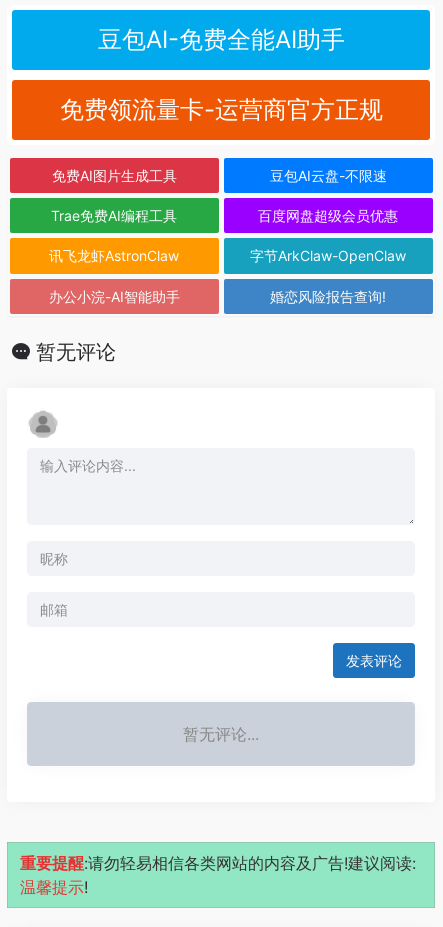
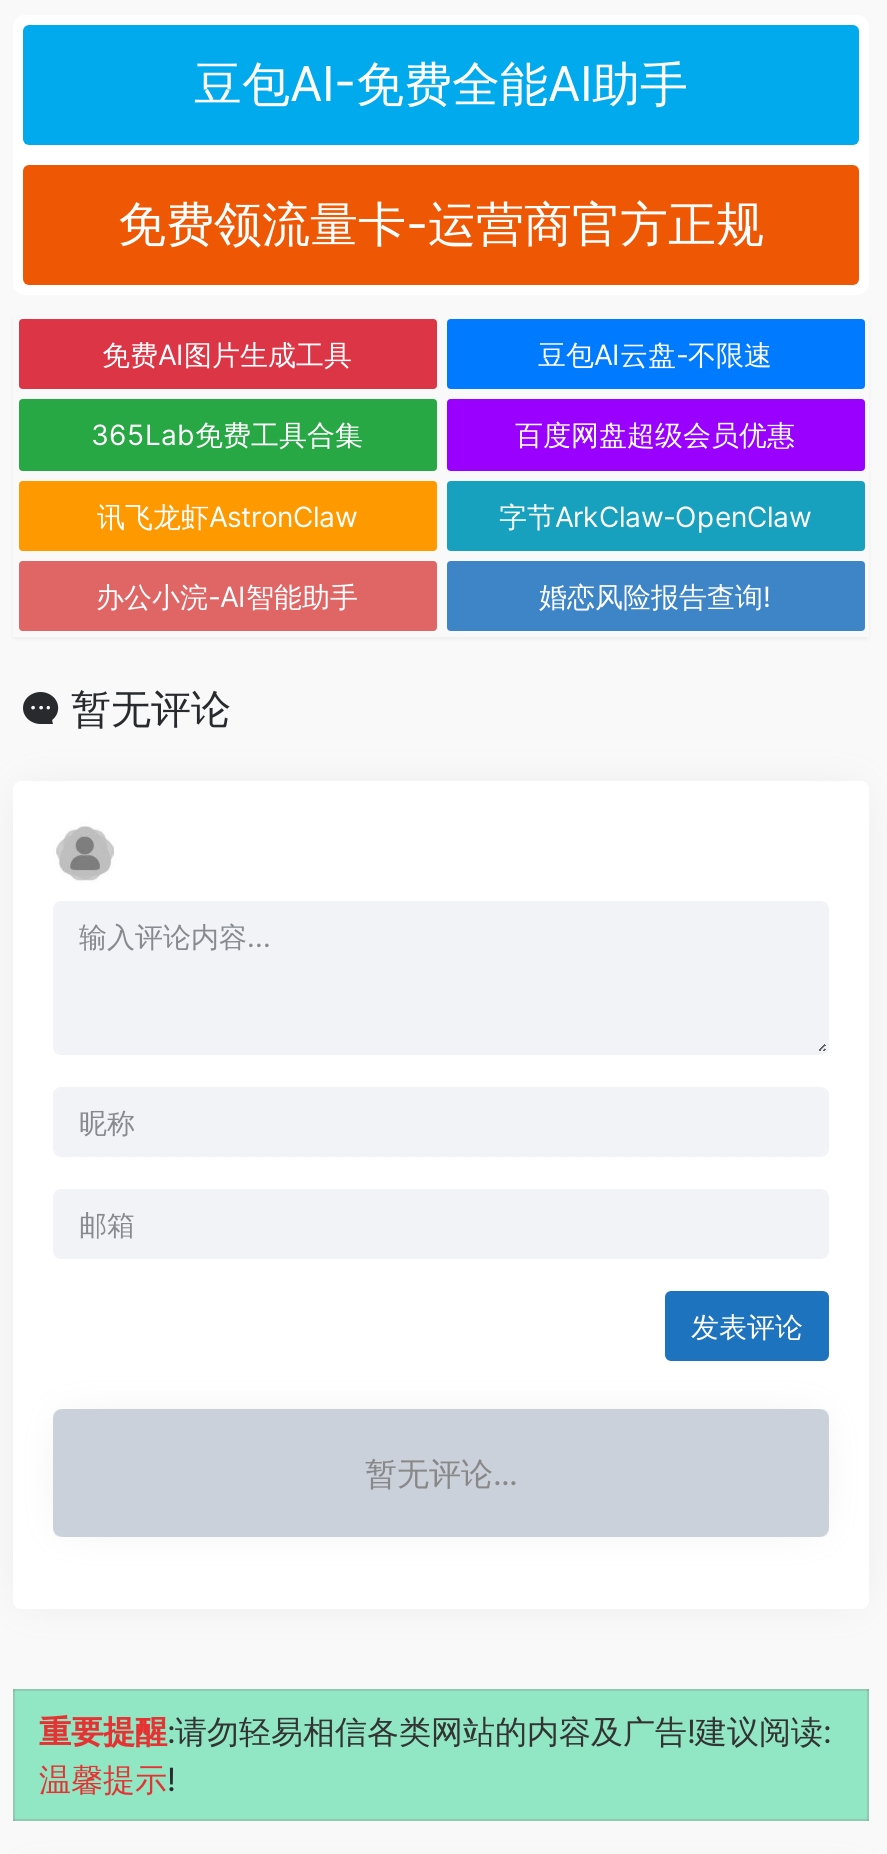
[51,207,177,224] Trae免费AI编程工具 -> [91,418,363,452] 365Lab免费工具合集

